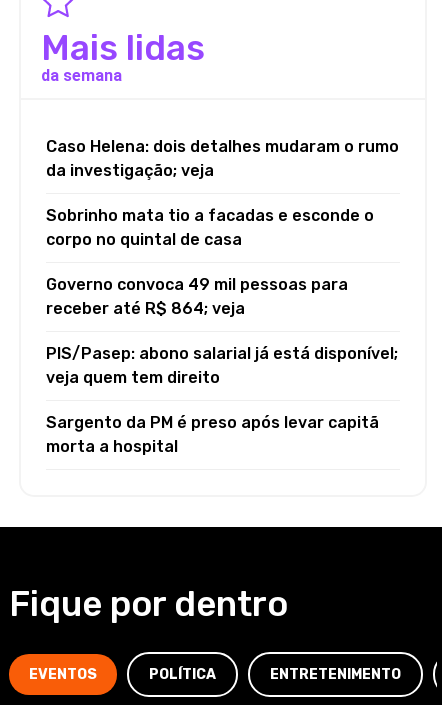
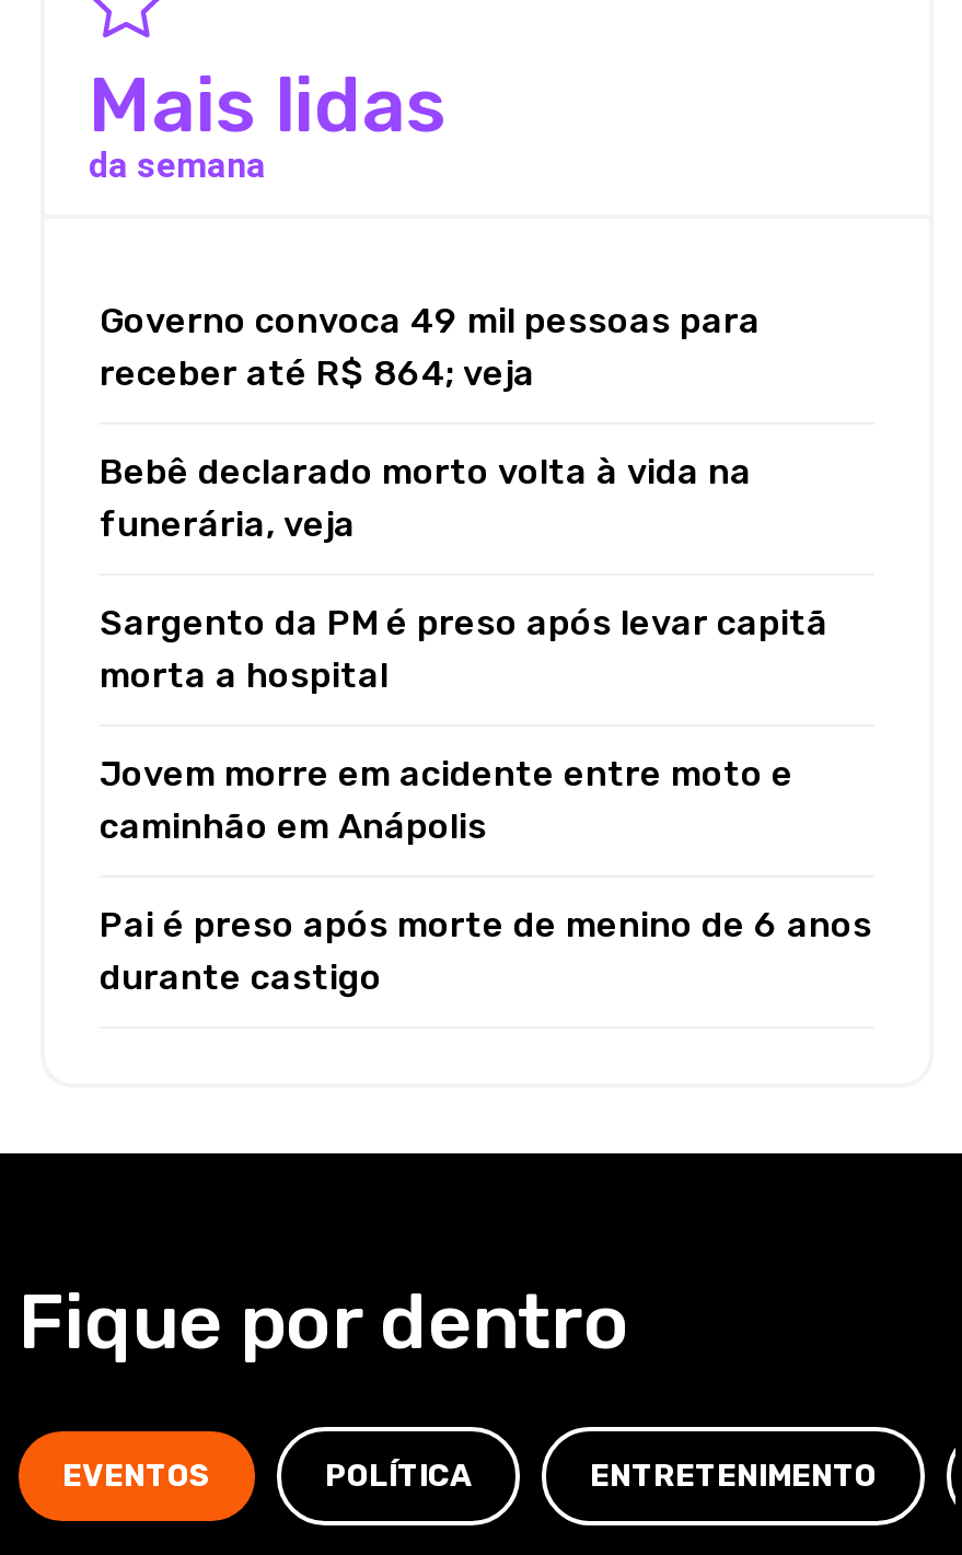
[46,137,399,249] Caso Helena: dois detalhes mudaram o rumo | da investigação; veja | Sobrinho mata tio a facadas e esconde o | corpo no quintal de casa -> none
moved [46,275,348,318] -> [100,300,761,395]: Governo convoca 49 mil pessoas para | receber até R$ 864; veja
[46,344,398,387] PIS/Pasep: abono salarial já está disponível; | veja quem tem direito -> [100,452,752,546] Bebê declarado morto volta à vida na | funerária, veja
moved [46,413,379,456] -> [100,603,828,697]: Sargento da PM é preso após levar capitã | morta a hospital
none -> [100,754,872,999] Jovem morre em acidente entre moto e | caminhão em Anápolis | Pai é preso após morte de menino de 6 anos | durante castigo

